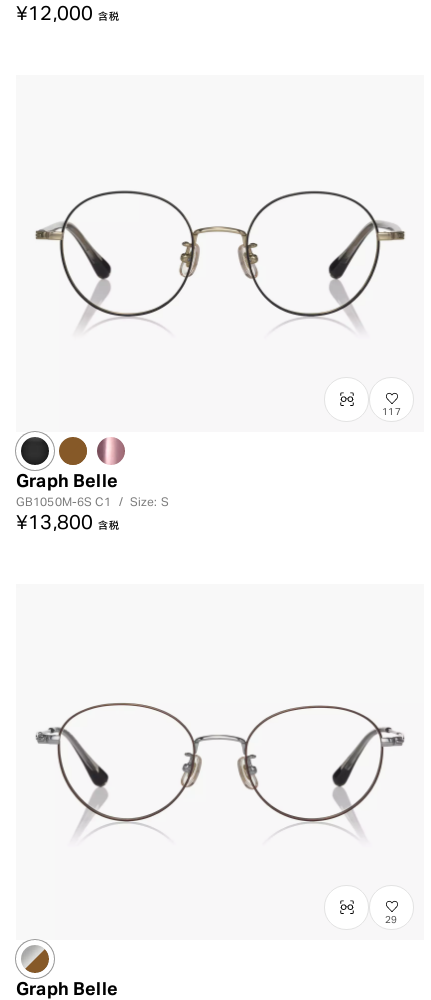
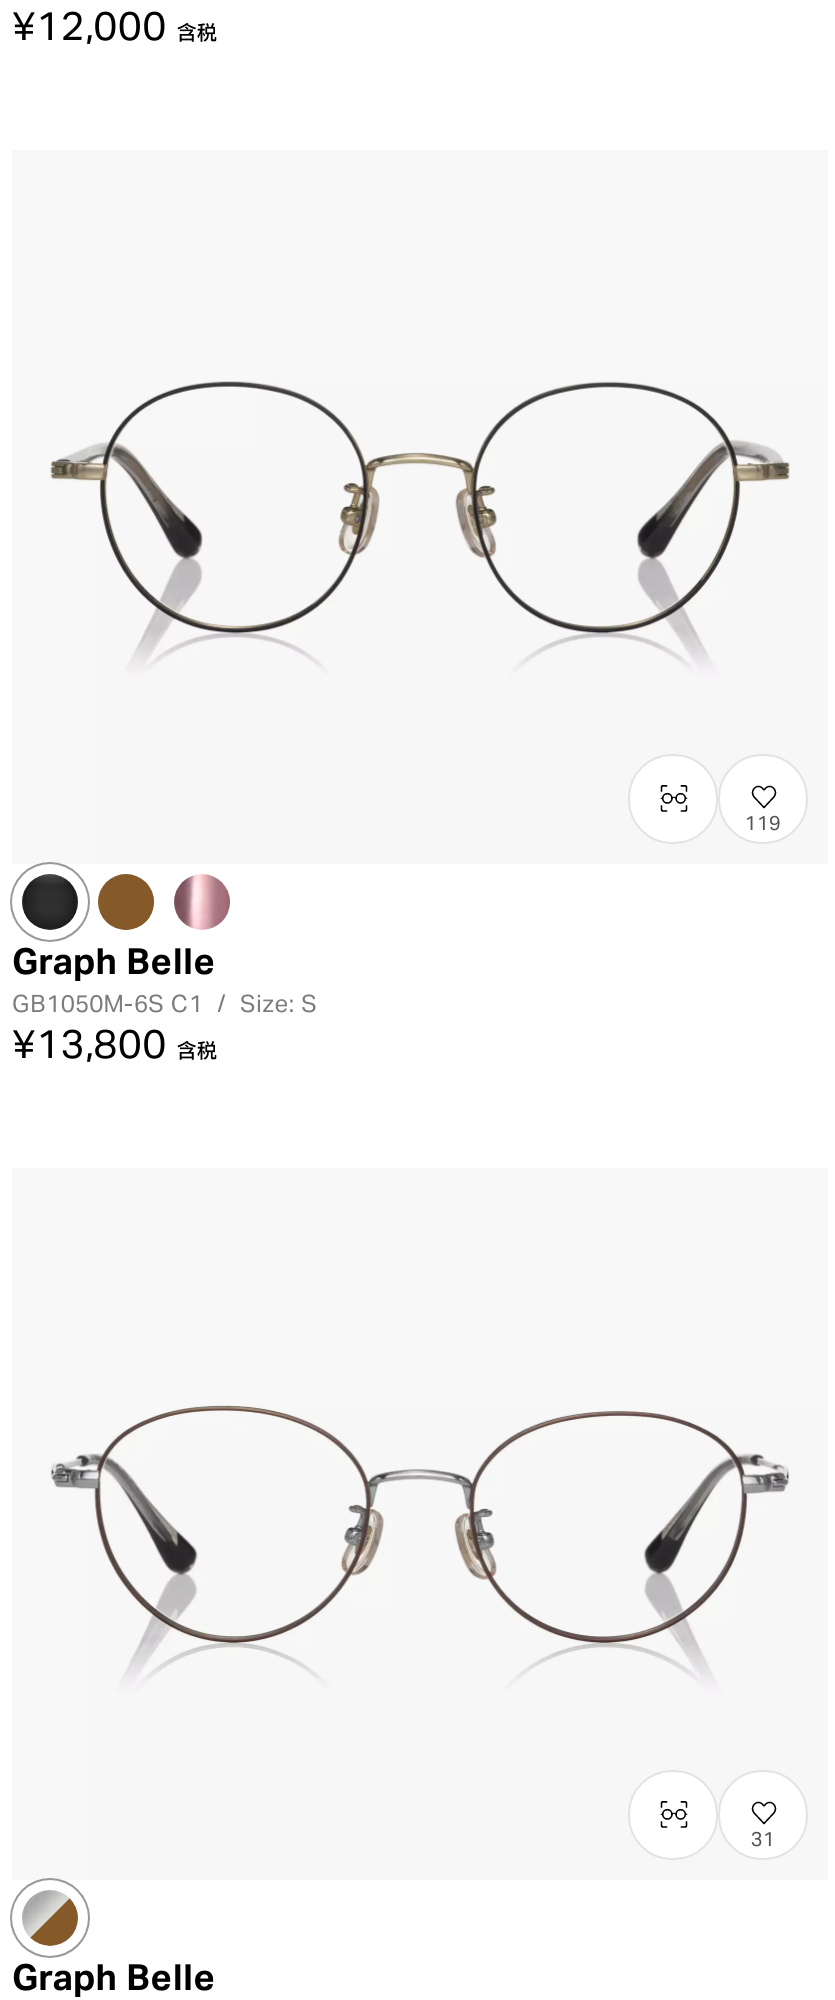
[382,406,401,416] 117 -> [745,811,781,831] 119
[385,914,398,924] 29 -> [751,1828,775,1848] 31

